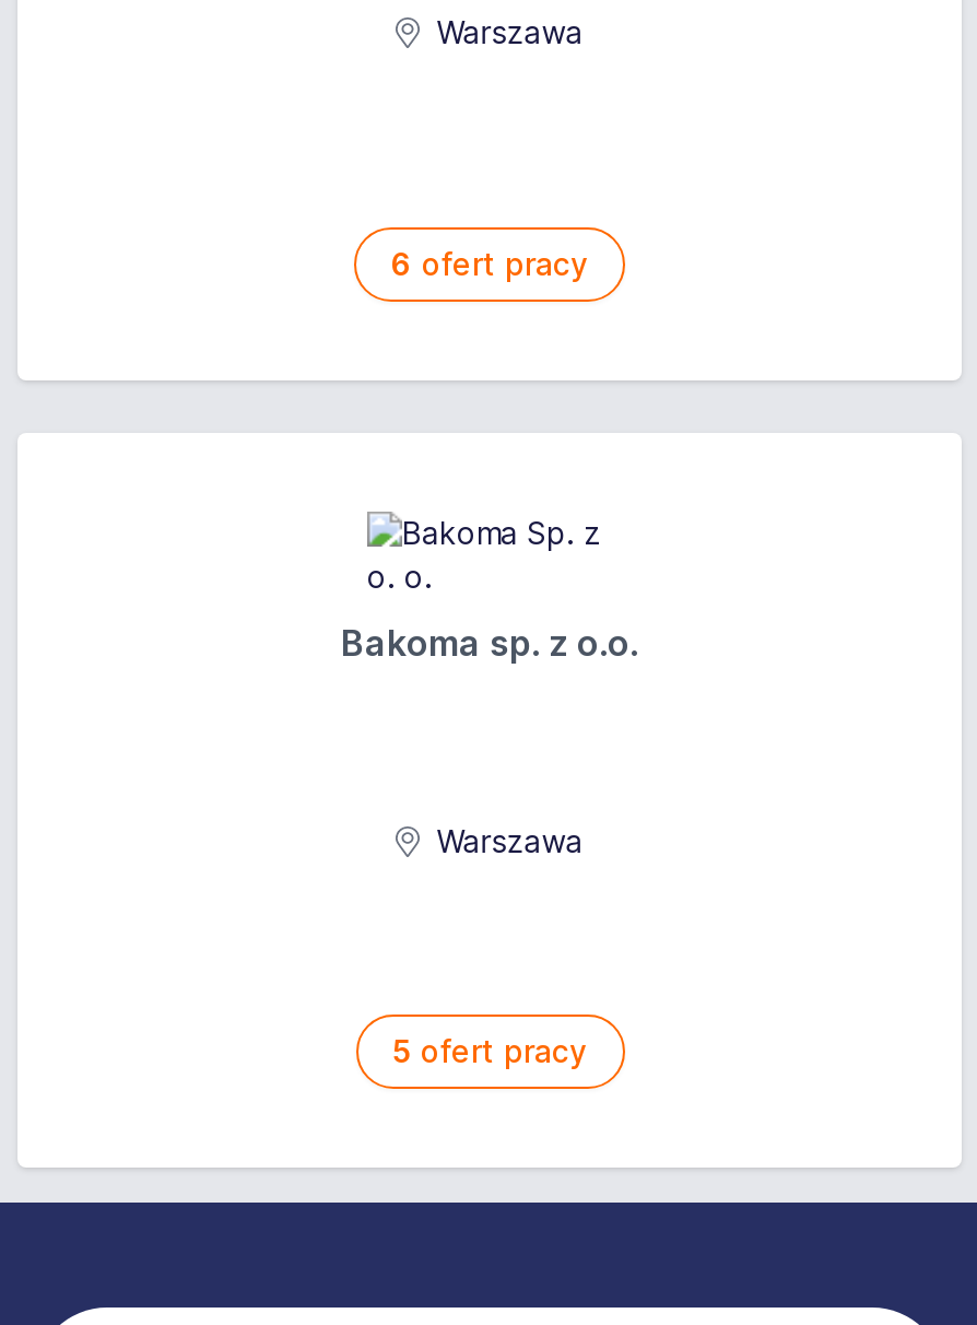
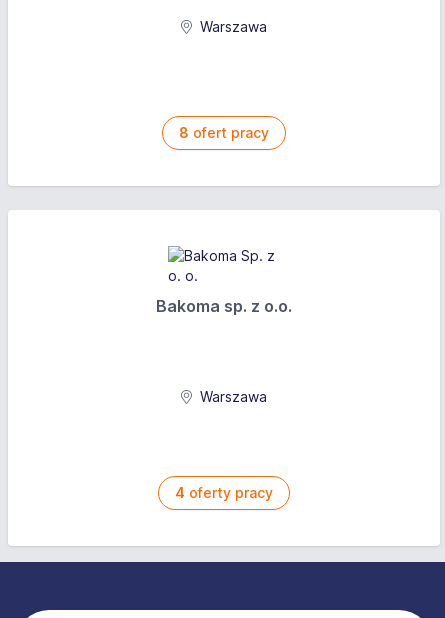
[391,245,588,282] 6 ofert pracy -> [179,124,269,141] 8 ofert pracy
[392,1032,587,1069] 5 ofert pracy -> [175,484,273,501] 4 oferty pracy

